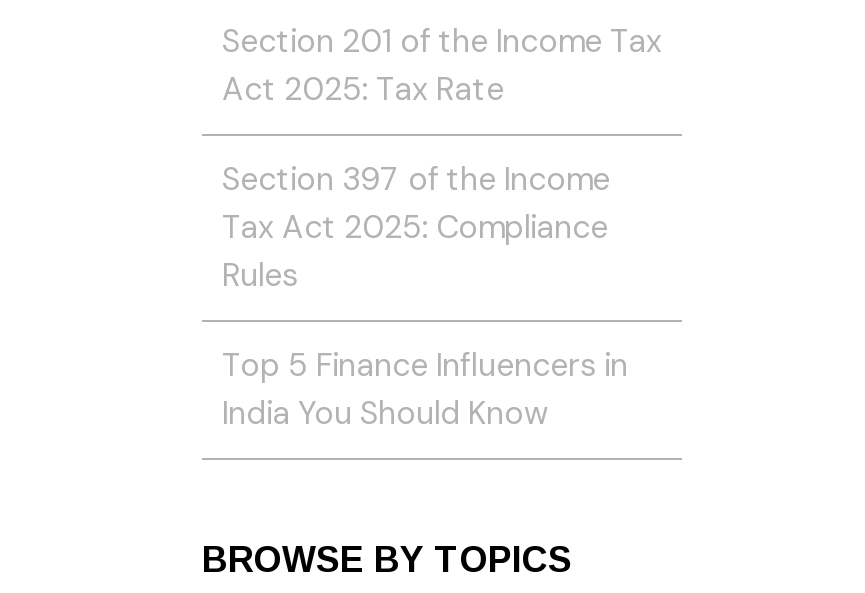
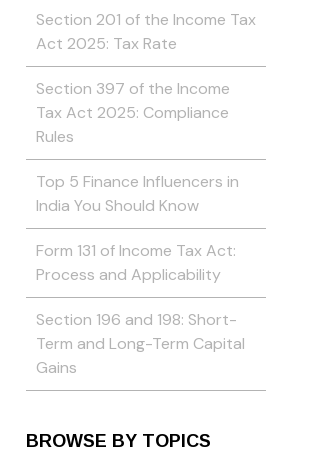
none -> [36,240,245,378] Form 131 of Income Tax Act: | Process and Applicability | Section 196 and 198: Short- | Term and Long-Term Capital | Gains

